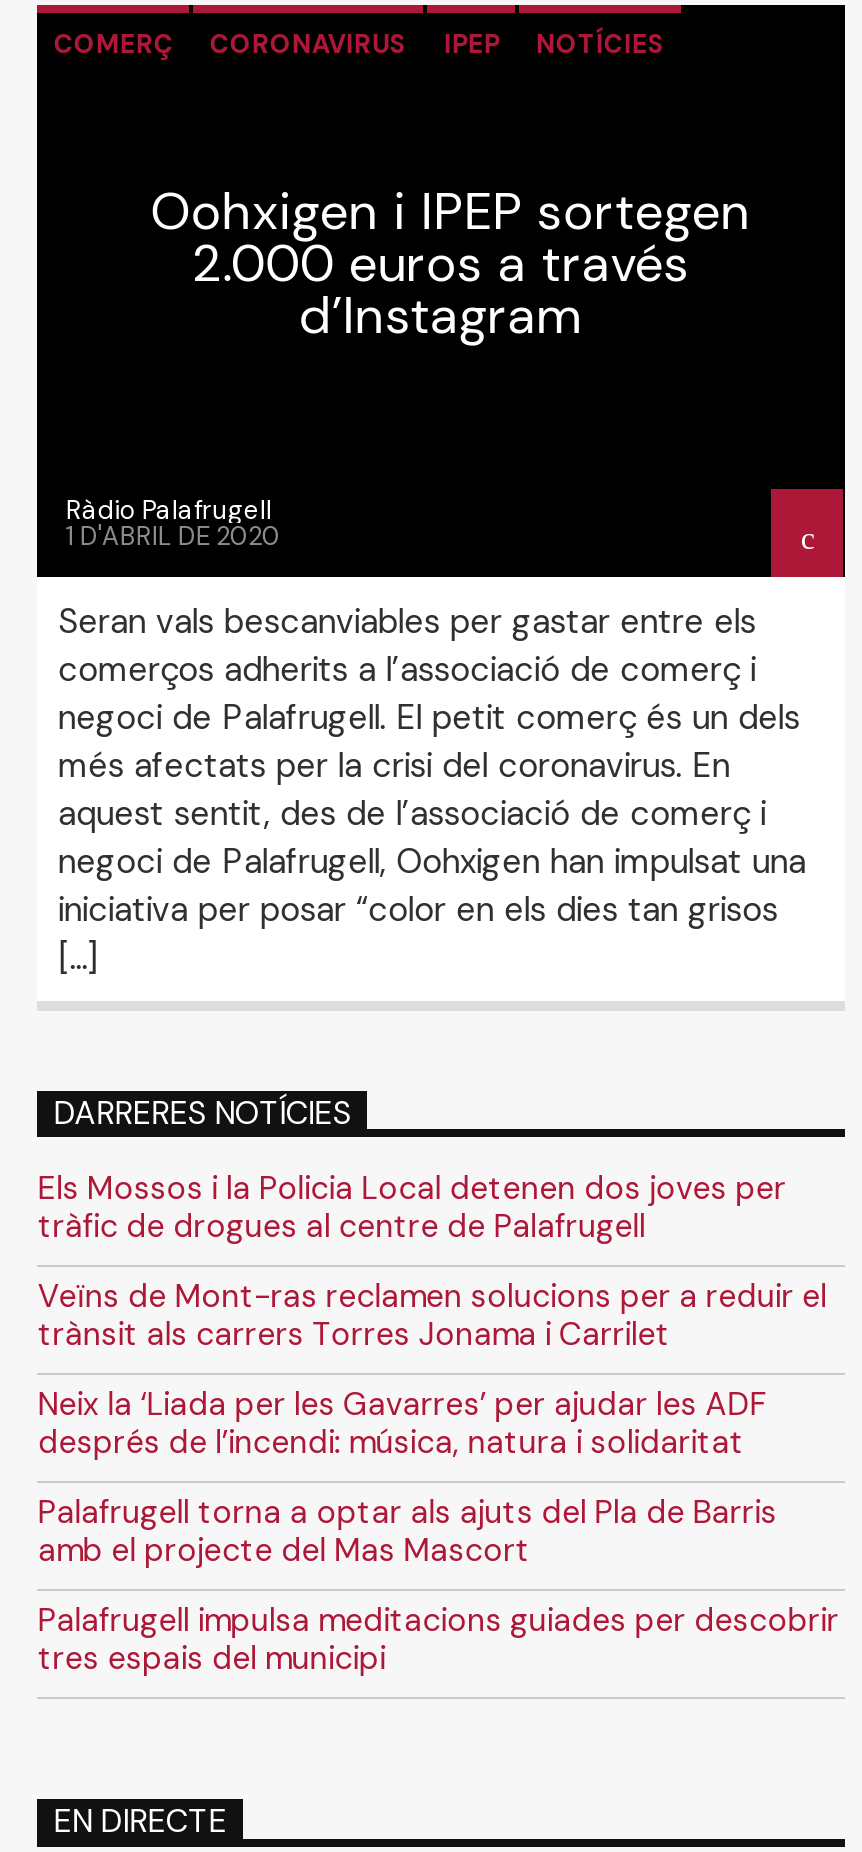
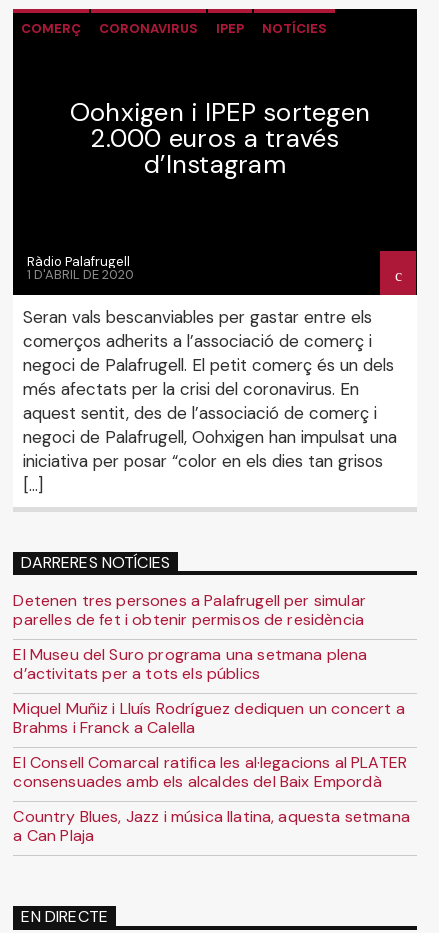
[38,1168,786,1248] Els Mossos i la Policia Local detenen dos joves per | tràfic de drogues al centre de Palafrugell -> [13,590,366,630] Detenen tres persones a Palafrugell per simular | parelles de fet i obtenir permisos de residència
[38,1276,826,1356] Veïns de Mont-ras reclamen solucions per a reduir el | trànsit als carrers Torres Jonama i Carrilet -> [13,644,367,684] El Museu del Suro programa una setmana plena | d’activitats per a tots els públics
[38,1384,766,1464] Neix la ‘Liada per les Gavarres’ per ajudar les ADF | després de l’incendi: música, natura i solidaritat -> [13,698,405,738] Miquel Muñiz i Lluís Rodríguez dediquen un concert a | Brahms i Franck a Calella
[38,1492,777,1572] Palafrugell torna a optar als ajuts del Pla de Barris | amb el projecte del Mas Mascort -> [13,752,407,792] El Consell Comarcal ratifica les al·legacions al PLATER | consensuades amb els alcaldes del Baix Empordà
[38,1600,839,1680] Palafrugell impulsa meditacions guiades per descobrir | tres espais del municipi -> [13,806,410,846] Country Blues, Jazz i música llatina, aquesta setmana | a Can Plaja

